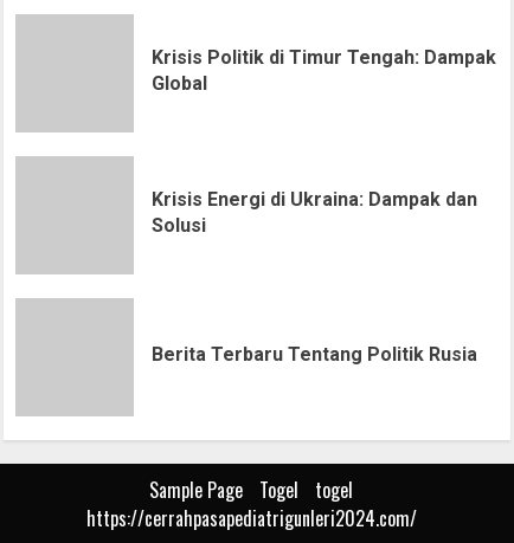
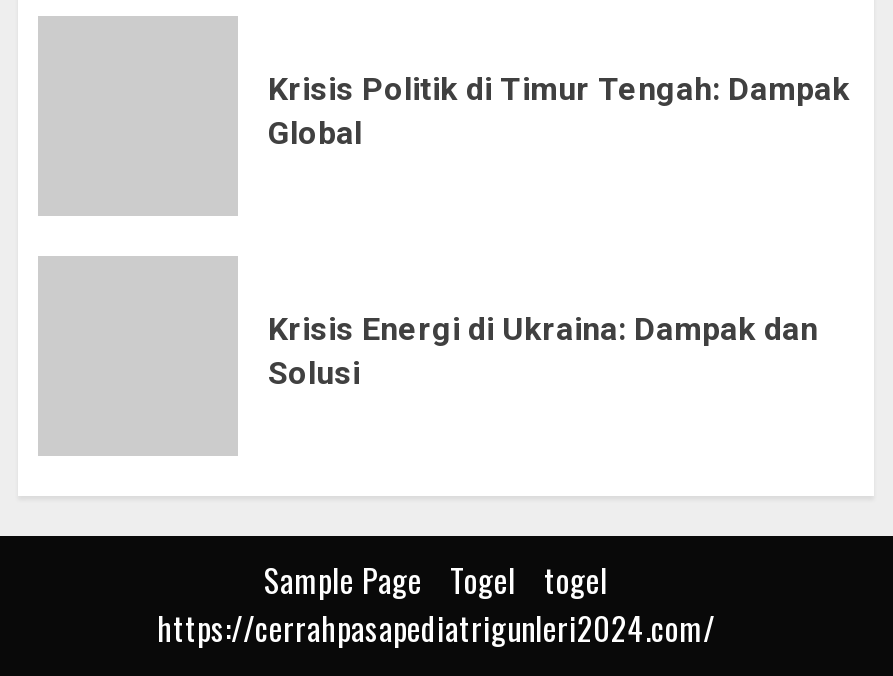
[152,342,477,365] Berita Terbaru Tentang Politik Rusia -> none

